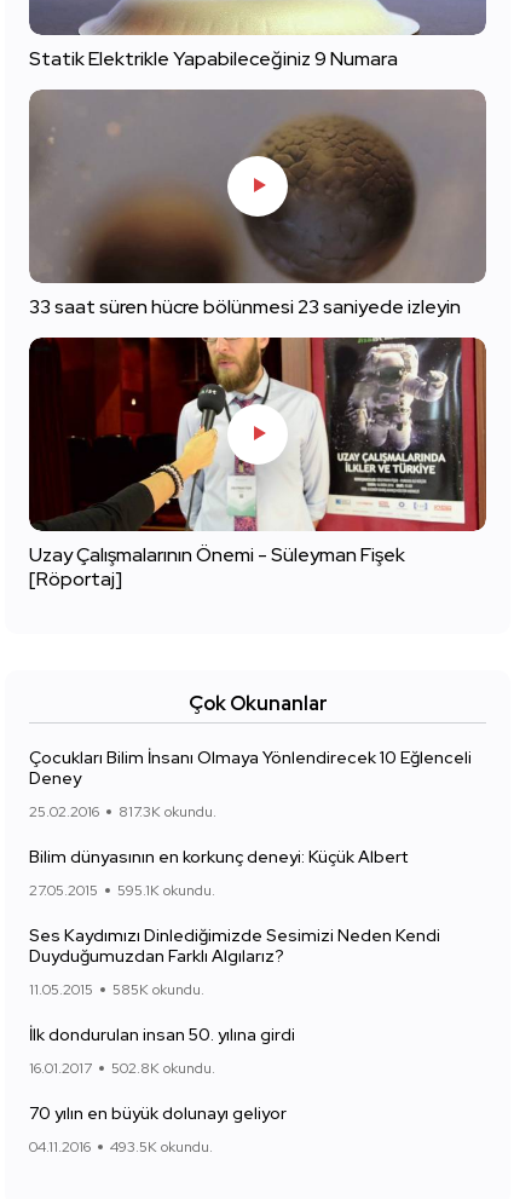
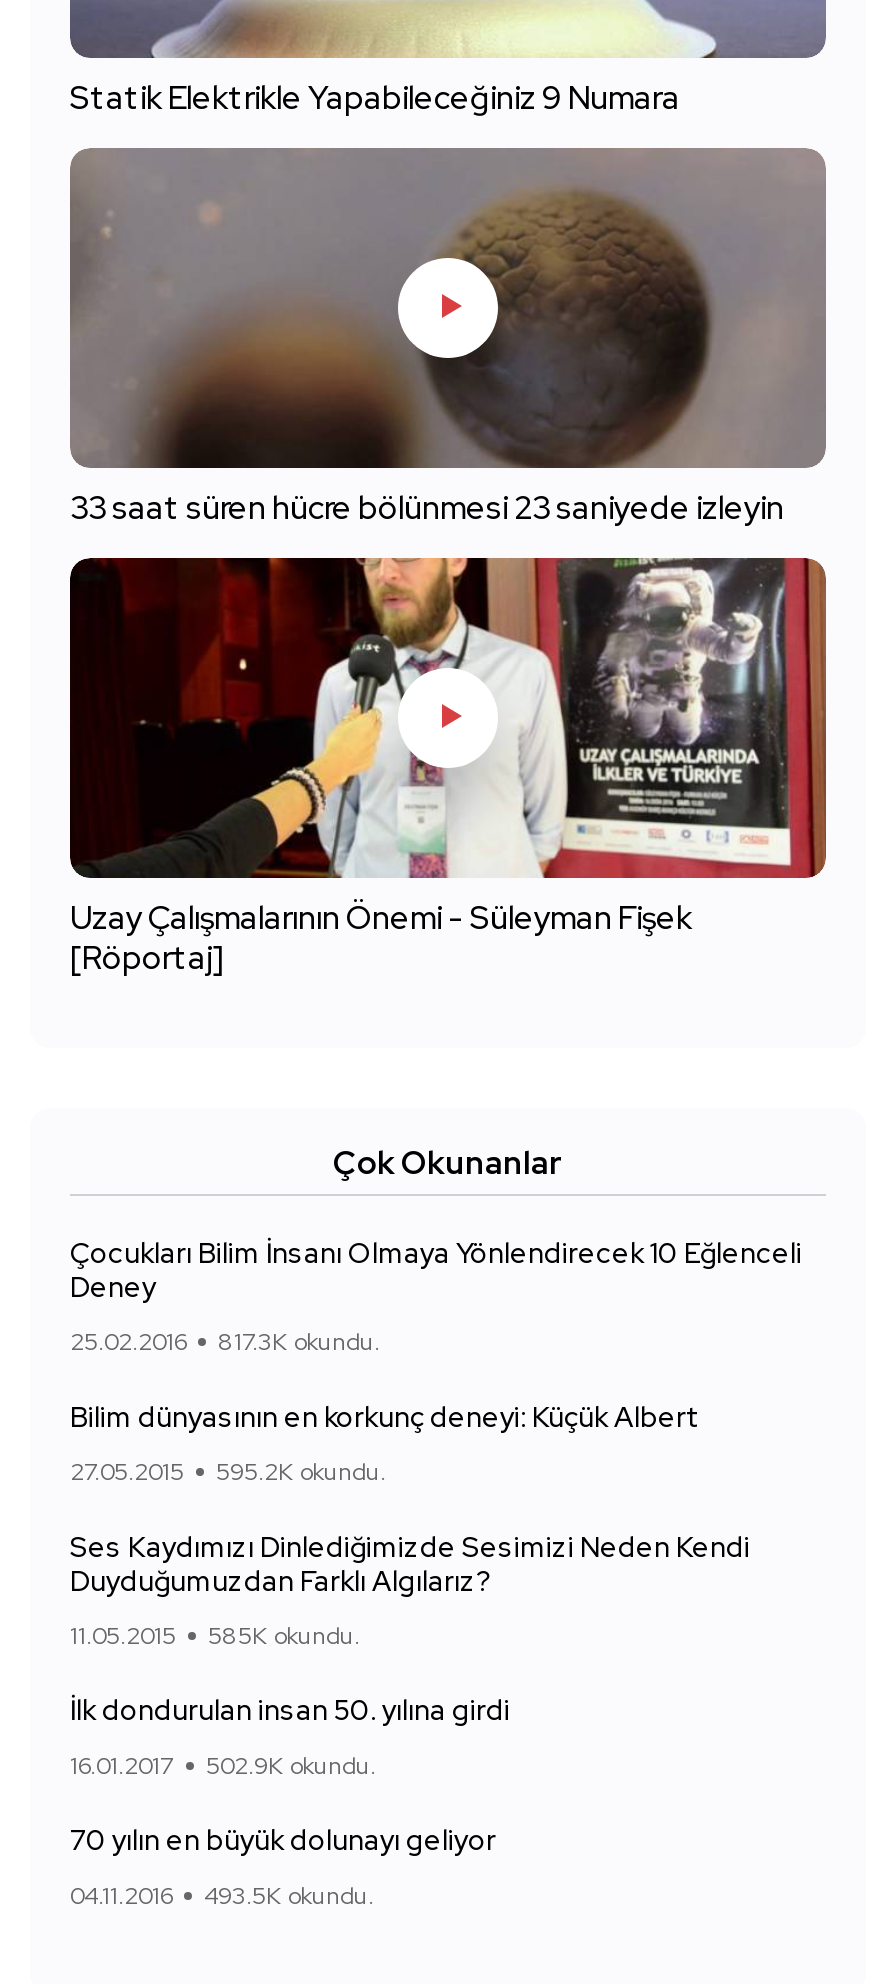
[29,881,215,900] 27.05.2015 595.1K okundu. -> [70,1456,386,1488] 27.05.2015 595.2K okundu.
[29,1059,215,1078] 16.01.2017 502.8K okundu. -> [70,1750,376,1782] 16.01.2017 502.9K okundu.

